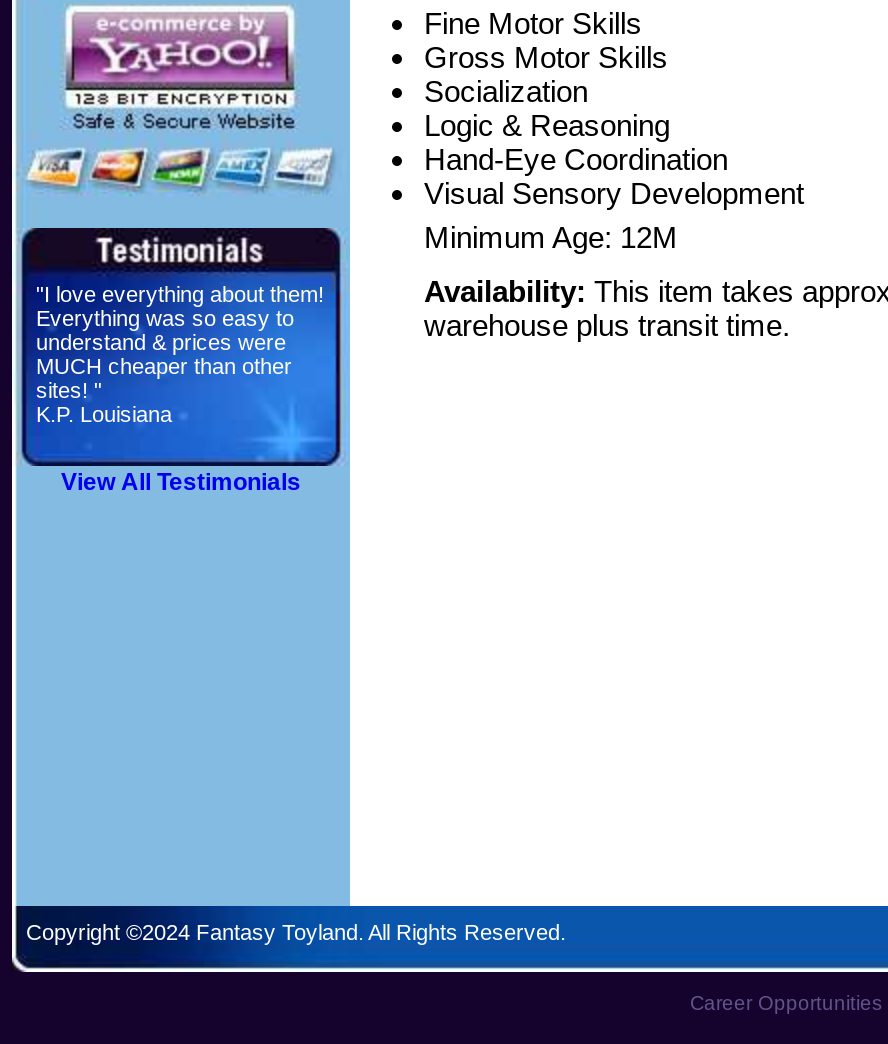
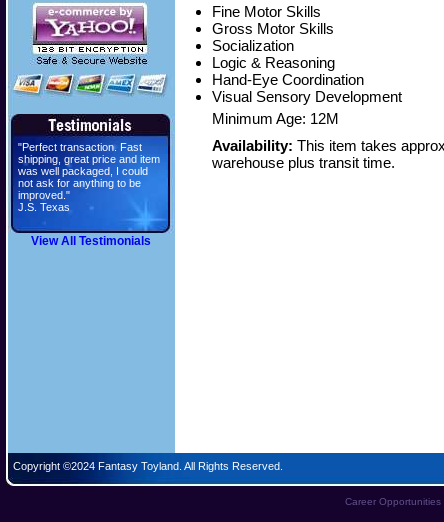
[36,282,324,426] "I love everything about them! | Everything was so easy to | understand & prices were | MUCH cheaper than other | sites! " | K.P. Louisiana -> [18,141,160,213] "Perfect transaction. Fast | shipping, great price and item | was well packaged, I could | not ask for anything to be | improved." | J.S. Texas

